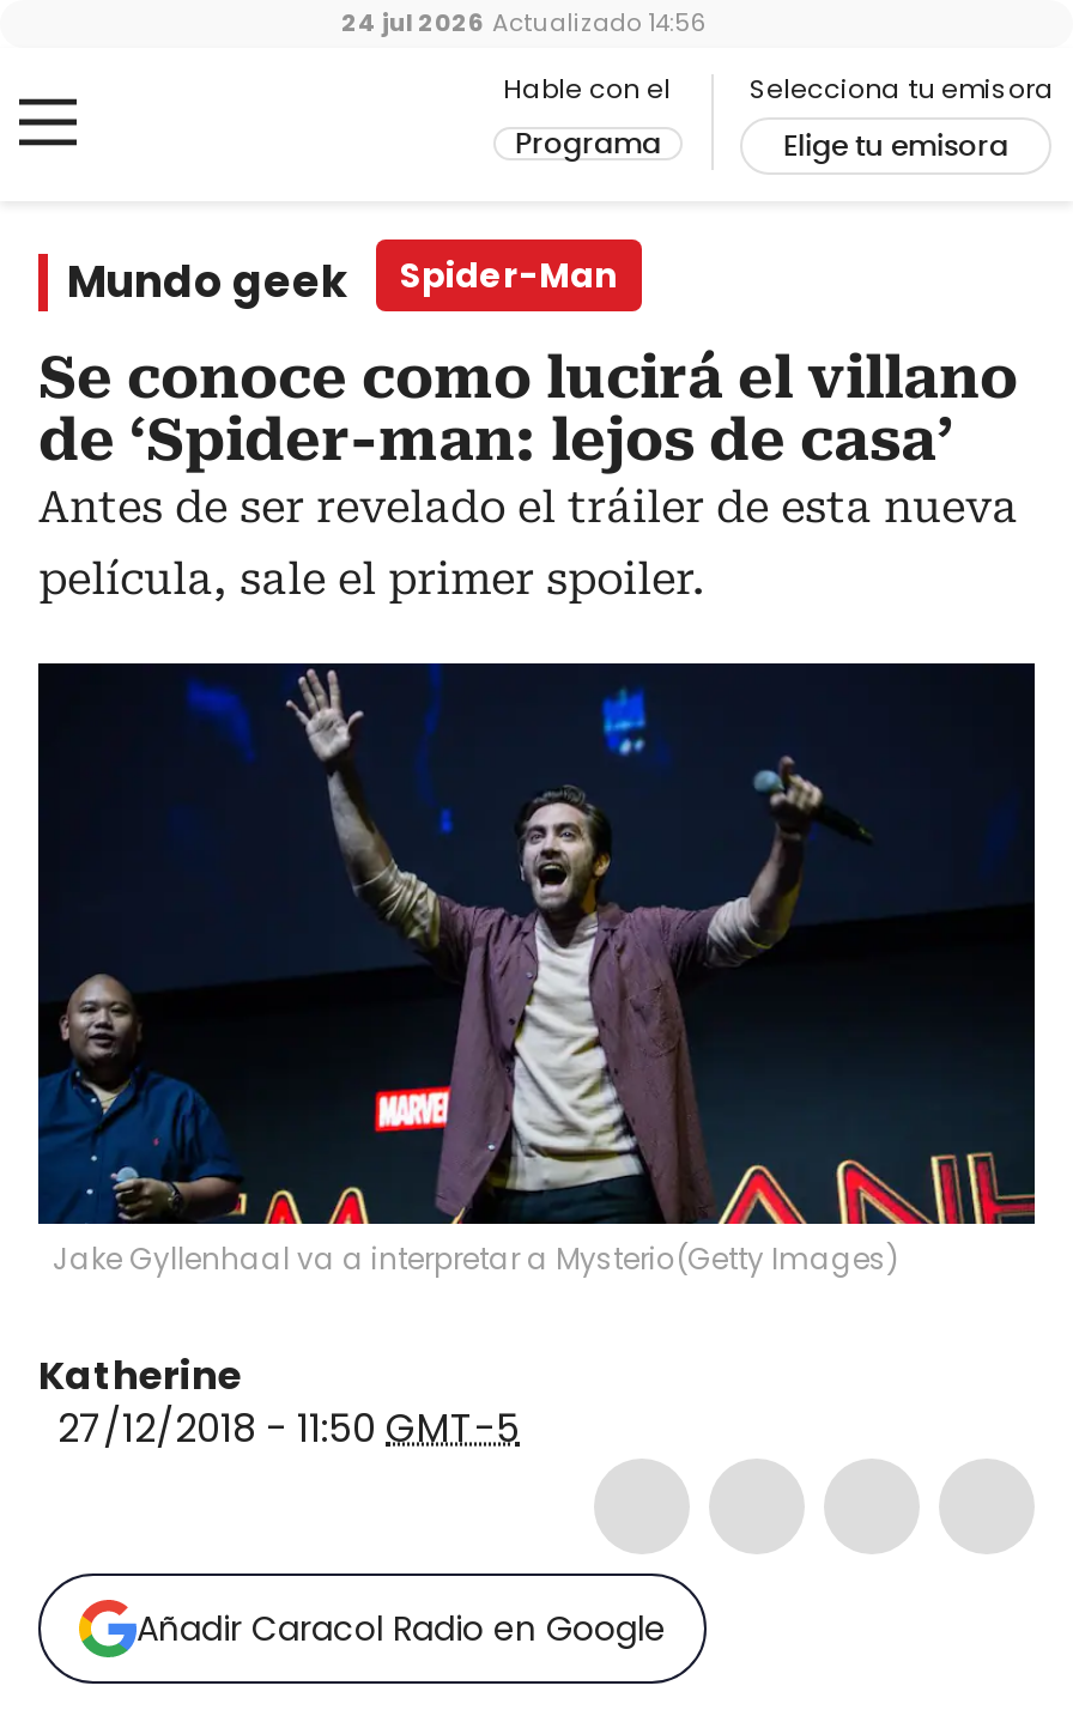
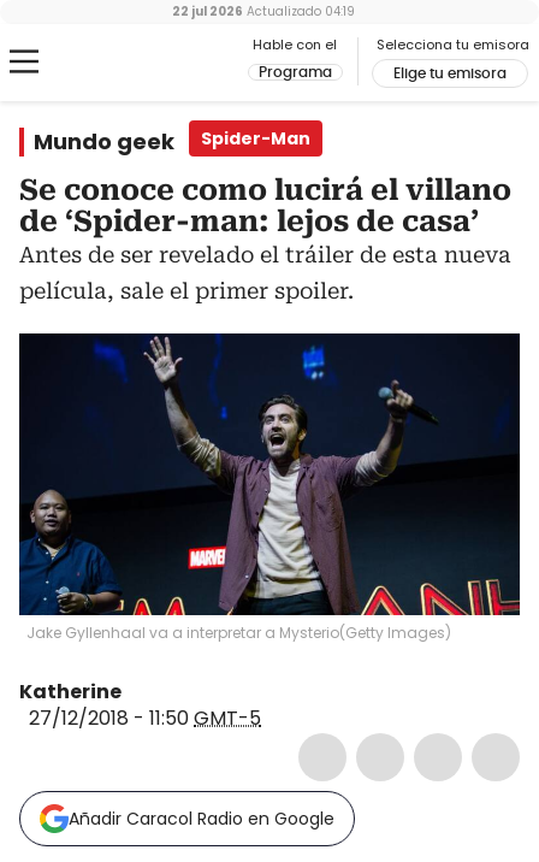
[341,5,708,41] 24 jul 2026 Actualizado 14:56 -> [172,2,355,20] 22 jul 2026 Actualizado 04:19

